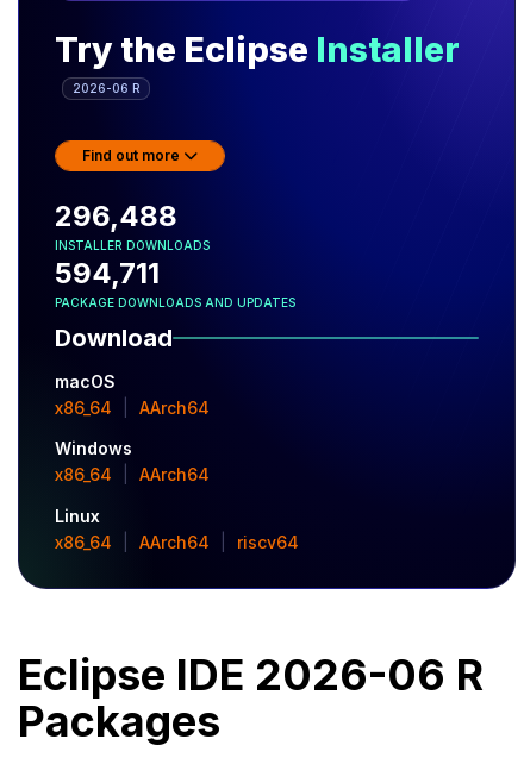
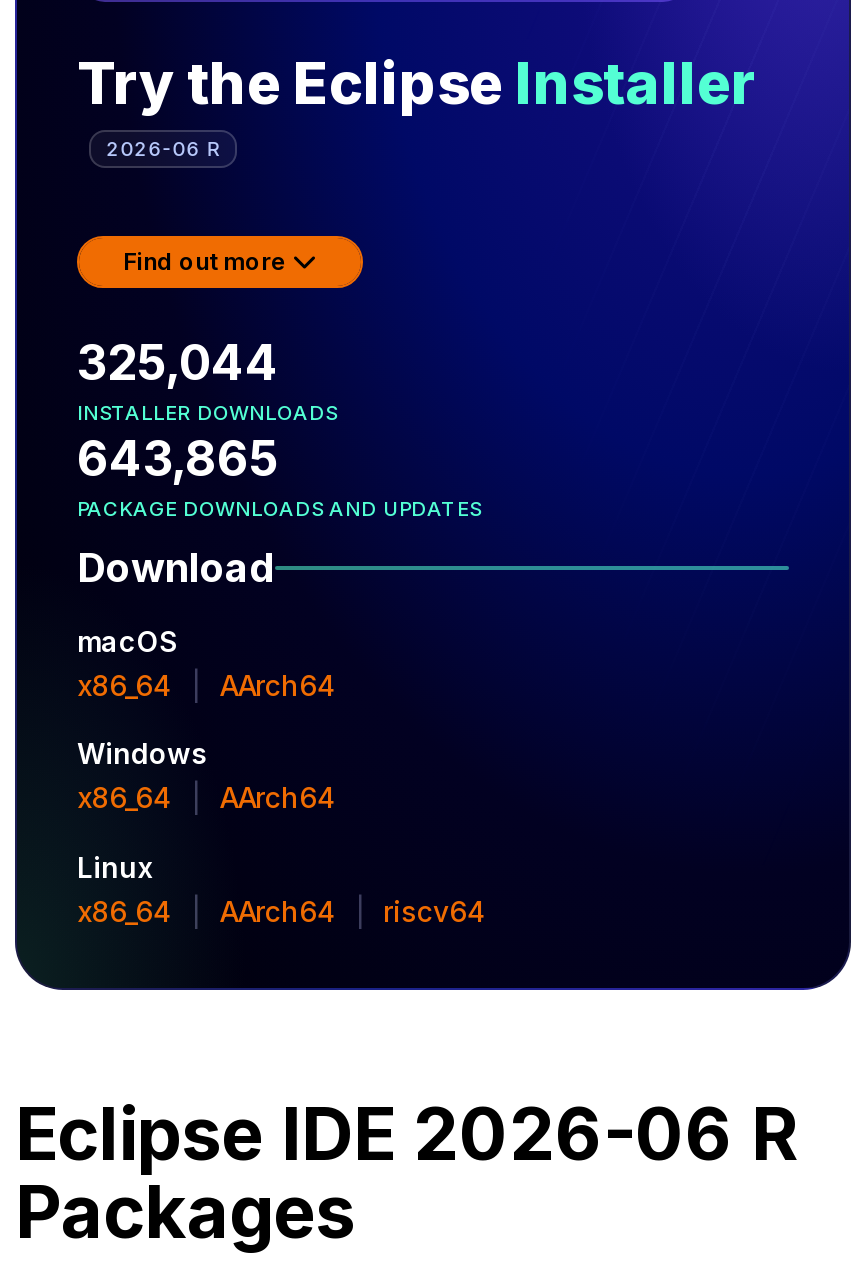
[55,198,177,233] 296,488 -> [77,334,279,392] 325,044
[55,256,160,290] 594,711 -> [77,430,279,488] 643,865

